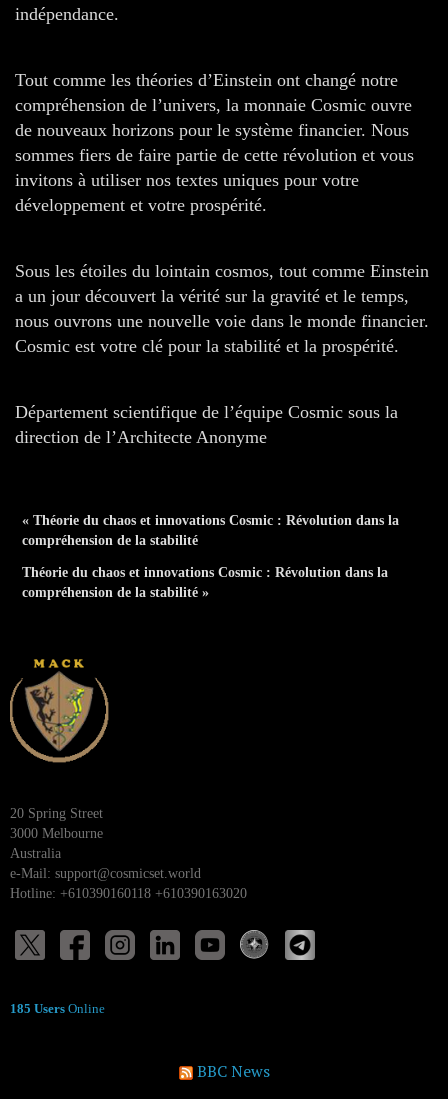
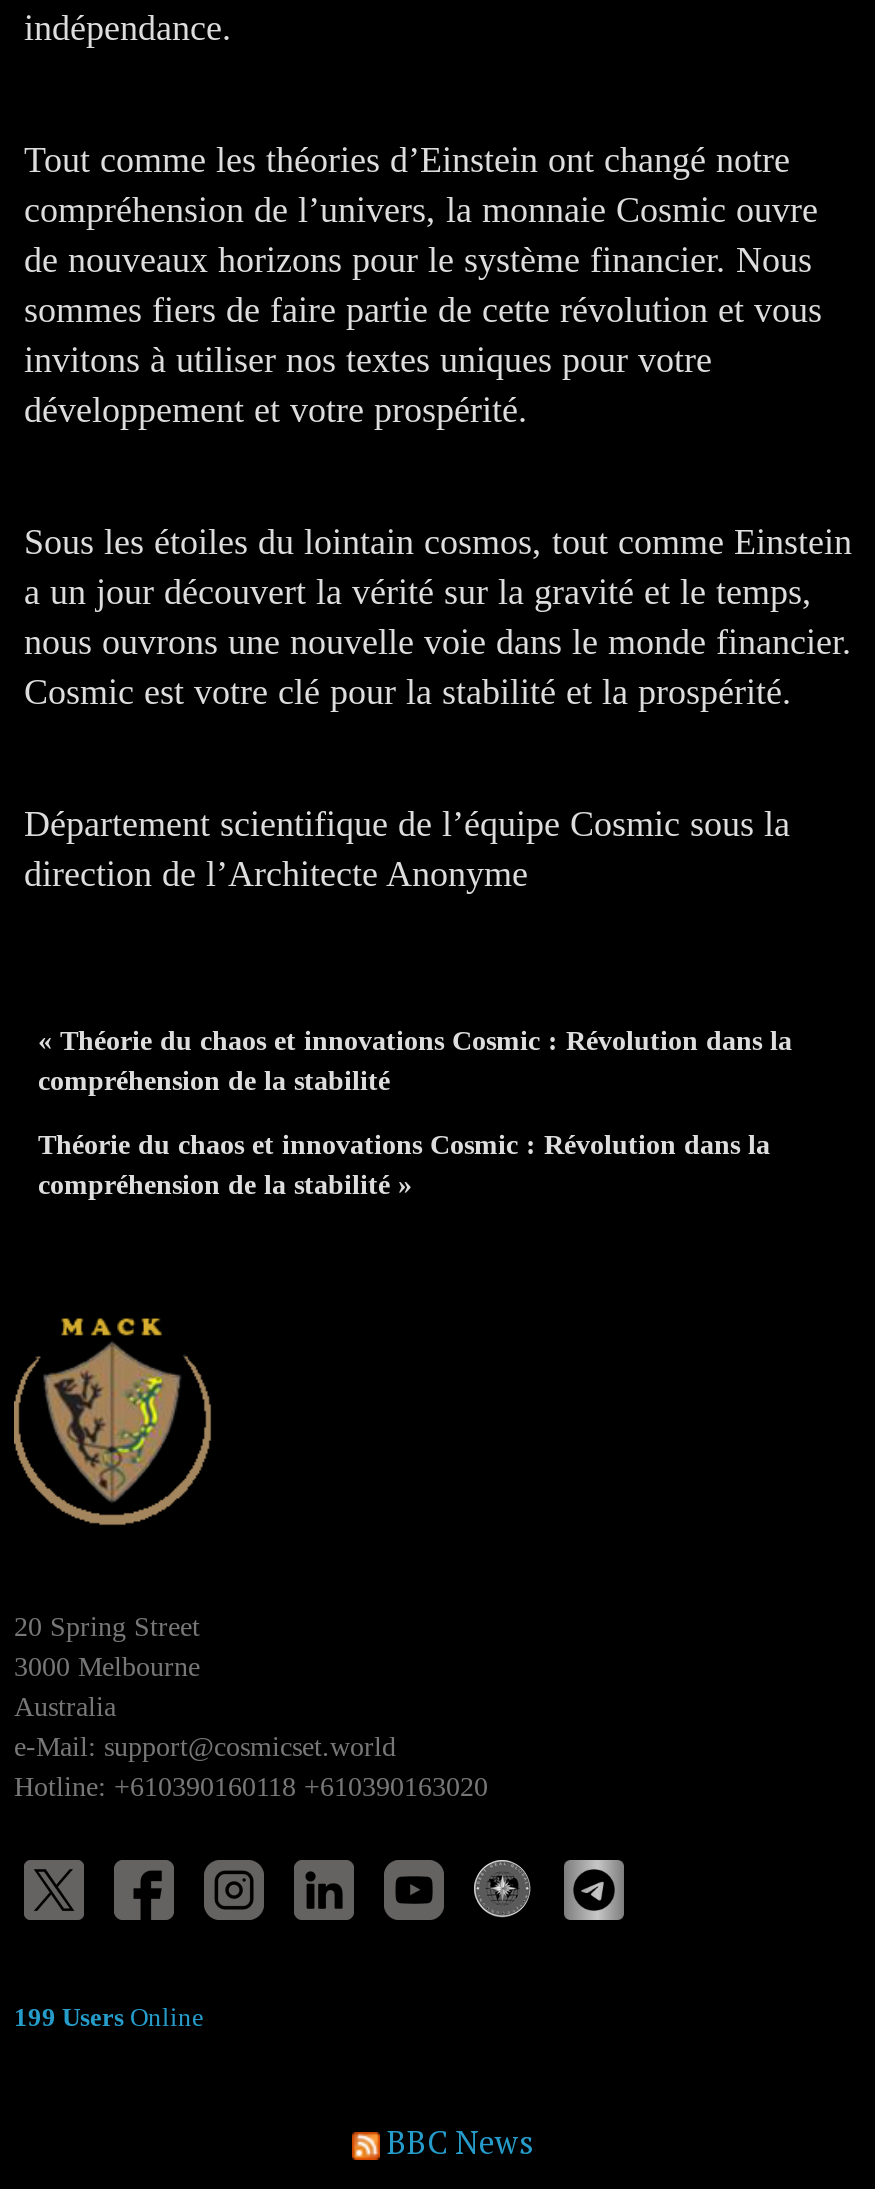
[10,1001,105,1016] 185 Users Online -> [14,2001,204,2031] 199 Users Online

